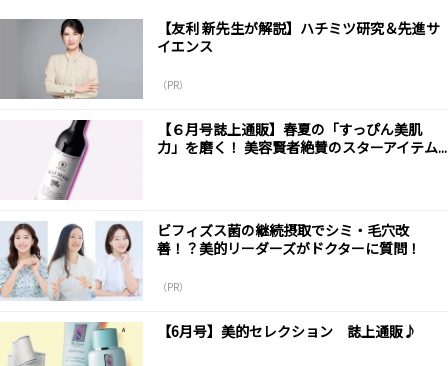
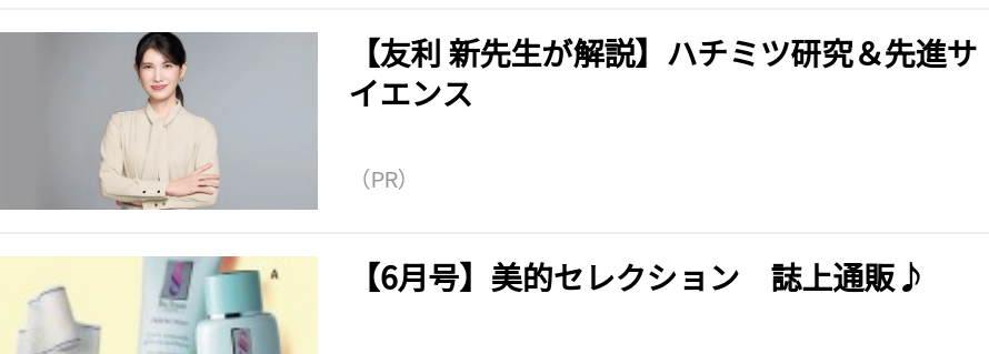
[48,119,92,201] [image] -> none
[157,119,447,157] 【６月号誌上通販】春夏の「すっぴん美肌 | 力」を磨く！ 美容賢者絶賛のスターアイテム... -> none
[3,220,421,300] [image] | ビフィズス菌の継続摂取でシミ・毛穴改 | 善！？美的リーダーズがドクターに質問！ | （PR） -> none

